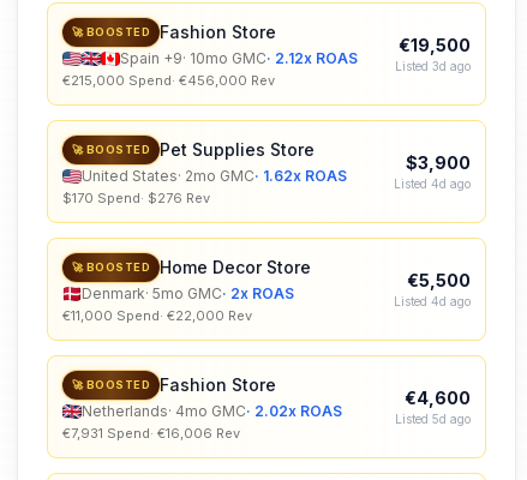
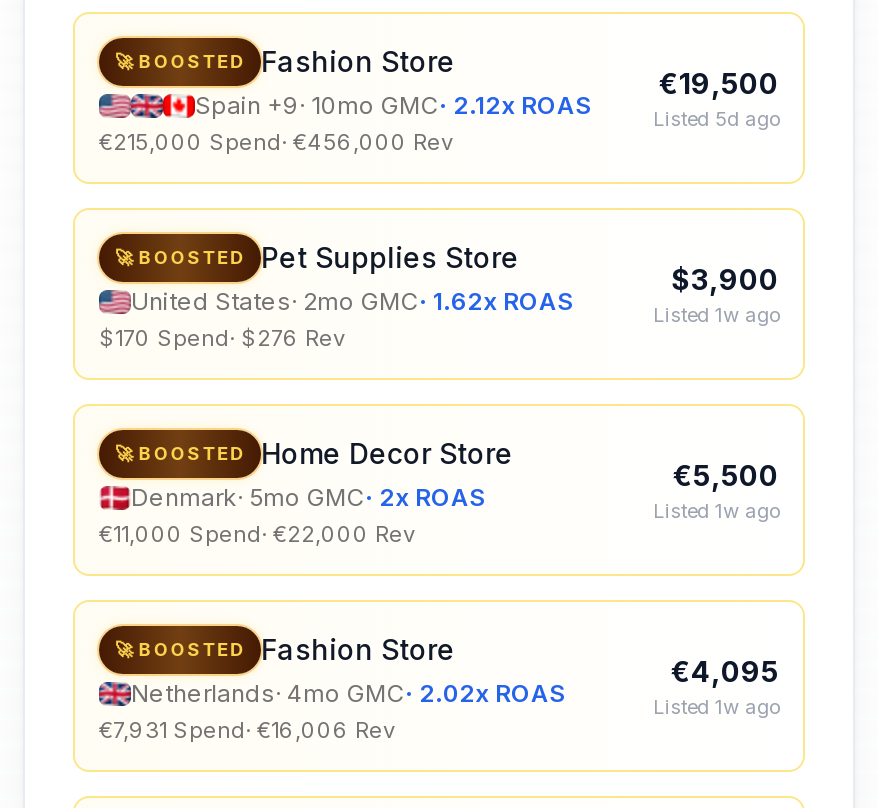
[395,58,471,73] Listed 3d ago -> [653,105,779,129] Listed 5d ago
[394,176,471,190] Listed 4d ago -> [653,301,779,325] Listed 1w ago
[394,293,471,308] Listed 4d ago -> [653,497,779,521] Listed 1w ago
[405,387,471,407] €4,600 -> [671,653,779,687] €4,095
[395,411,471,425] Listed 5d ago -> [653,693,779,717] Listed 1w ago

